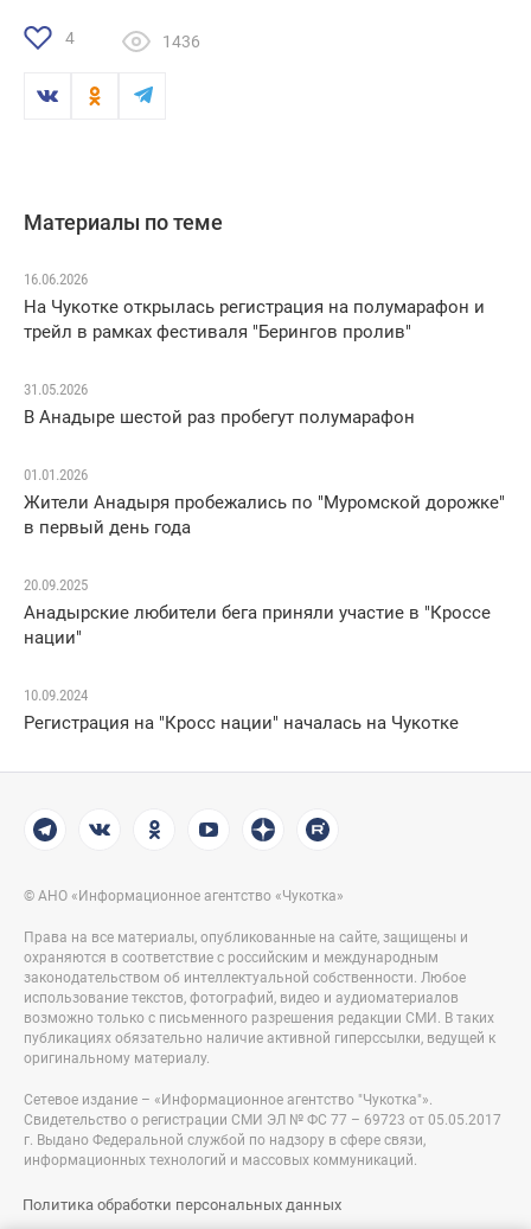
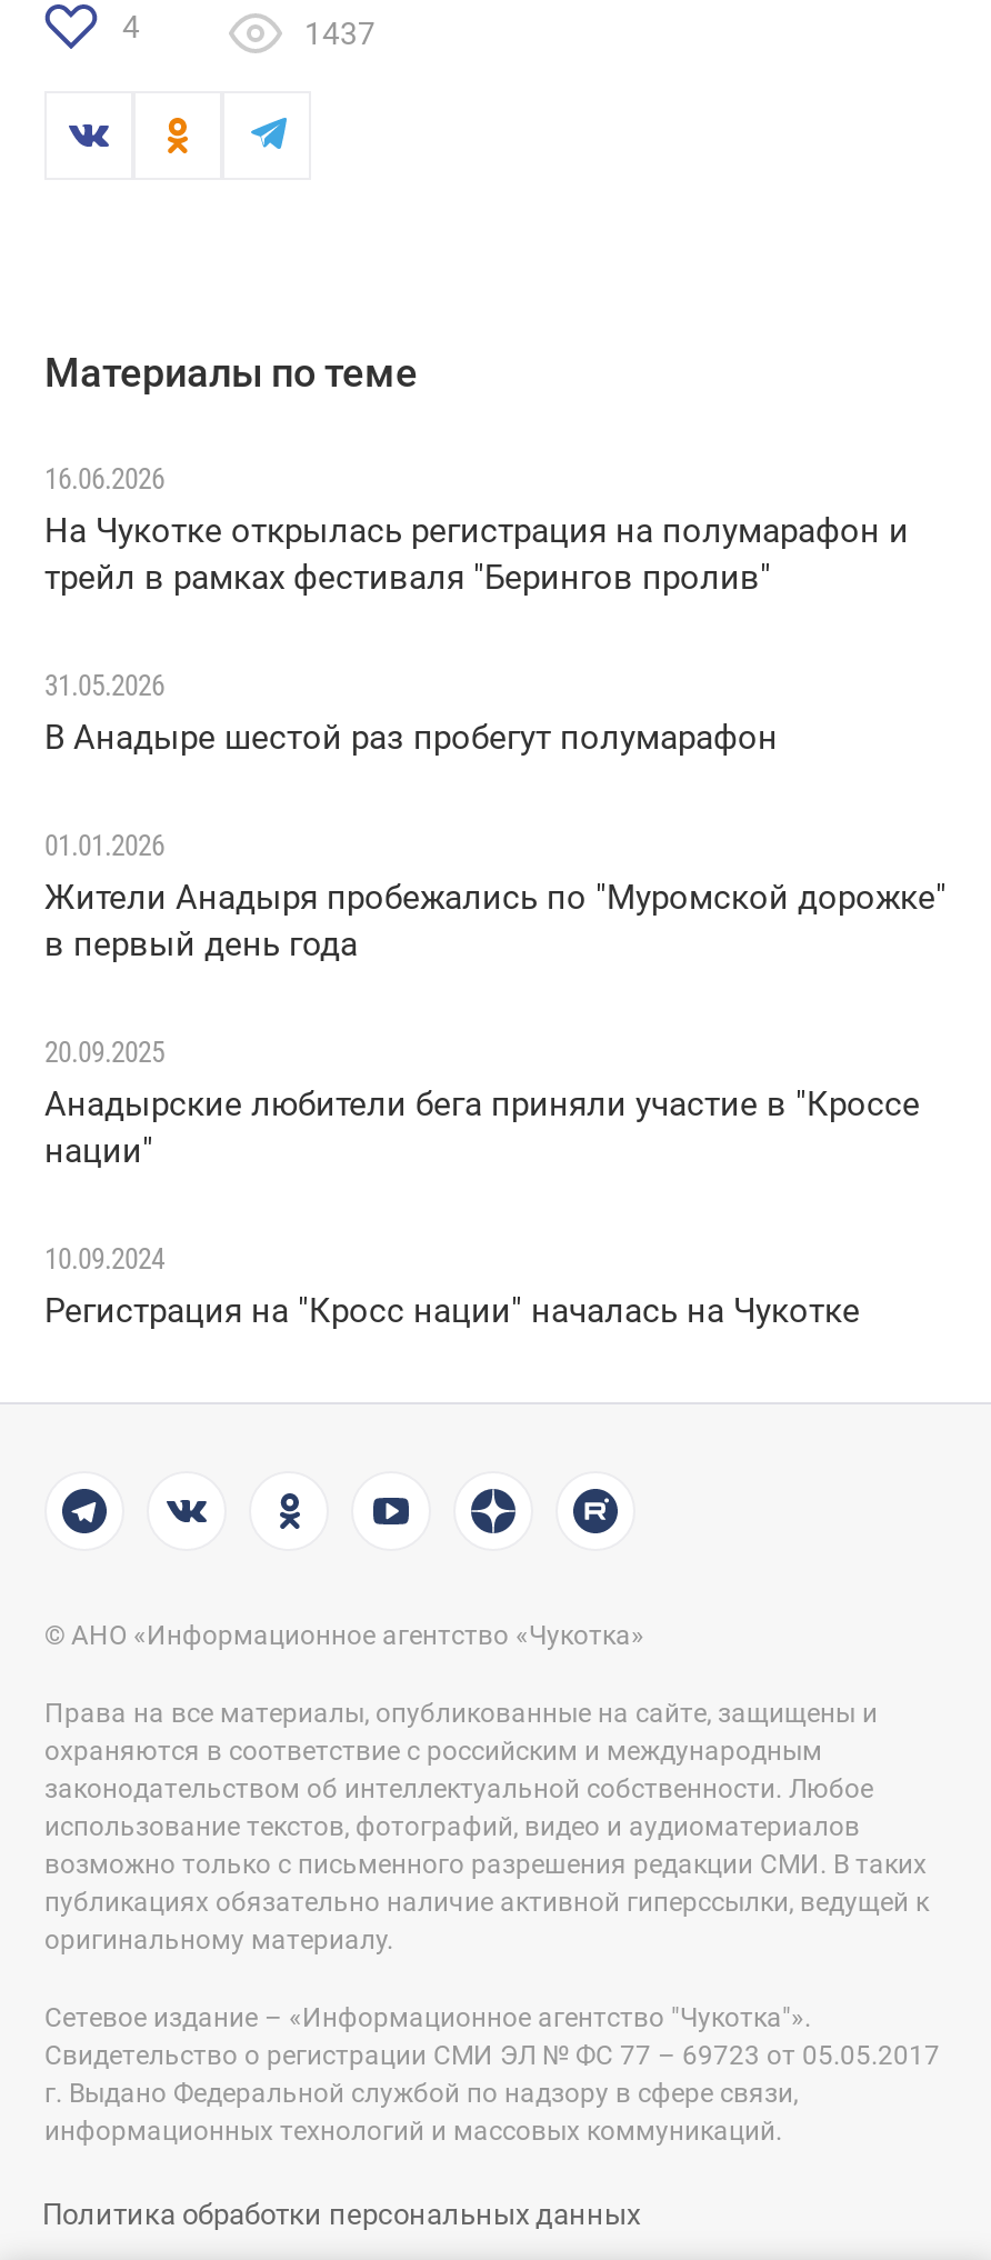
[162,32,200,51] 1436 -> [304,15,376,51] 1437

